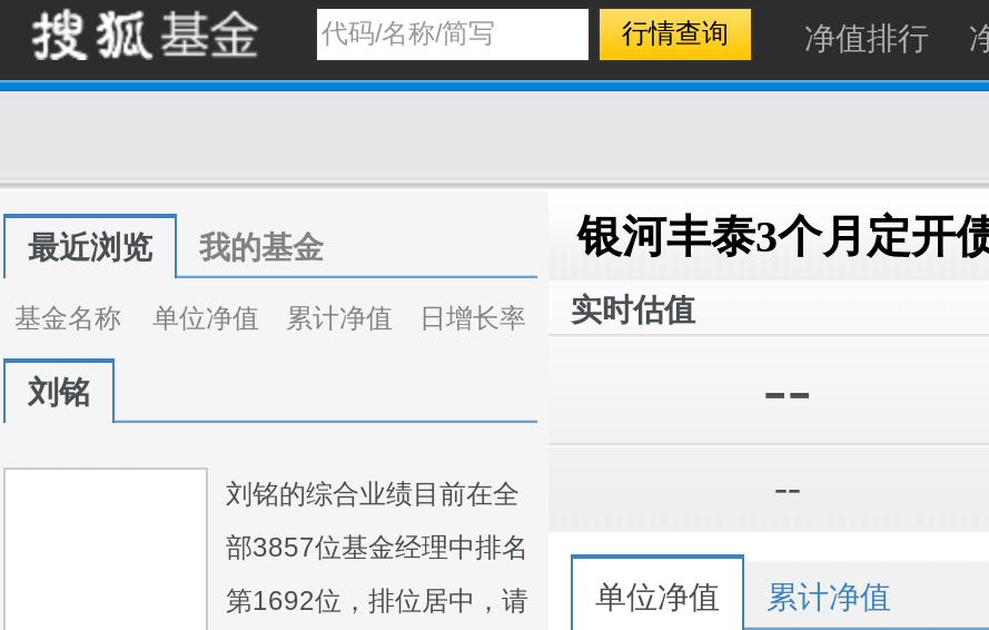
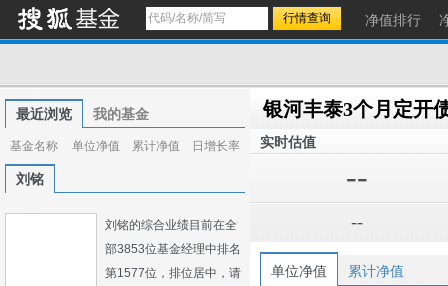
[226,532,528,563] 部3857位基金经理中排名 -> [105,242,241,256] 部3853位基金经理中排名
[226,585,528,617] 第1692位，排位居中，请 -> [105,266,241,280] 第1577位，排位居中，请

